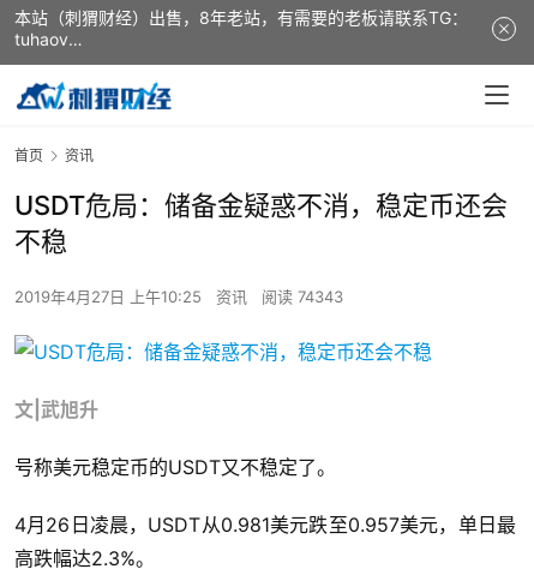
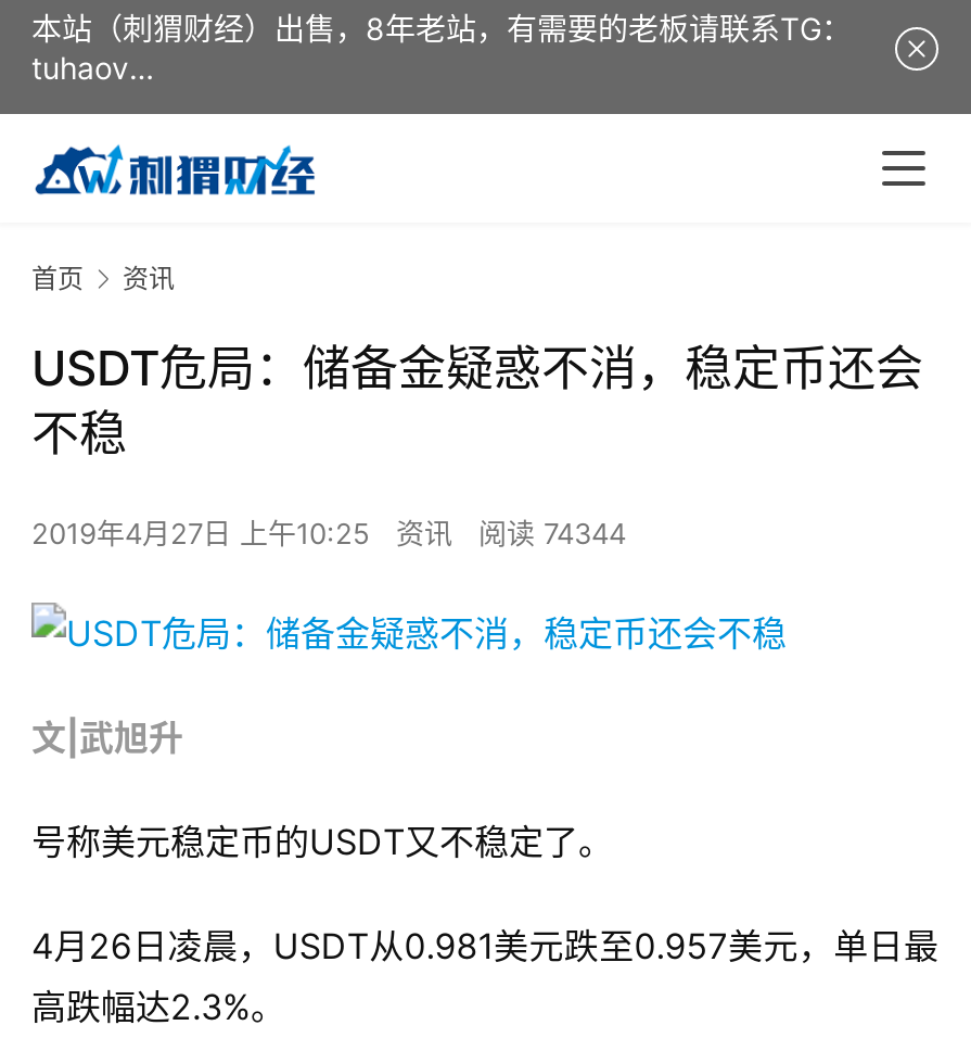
[14,287,343,306] 2019年4月27日 上午10:25 资讯 阅读 74343 -> [31,516,626,551] 2019年4月27日 上午10:25 资讯 阅读 74344

